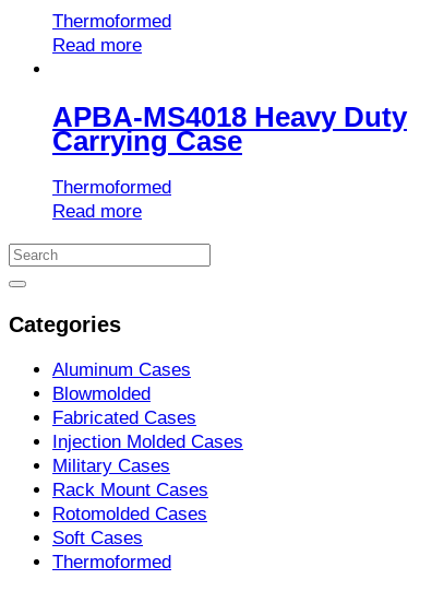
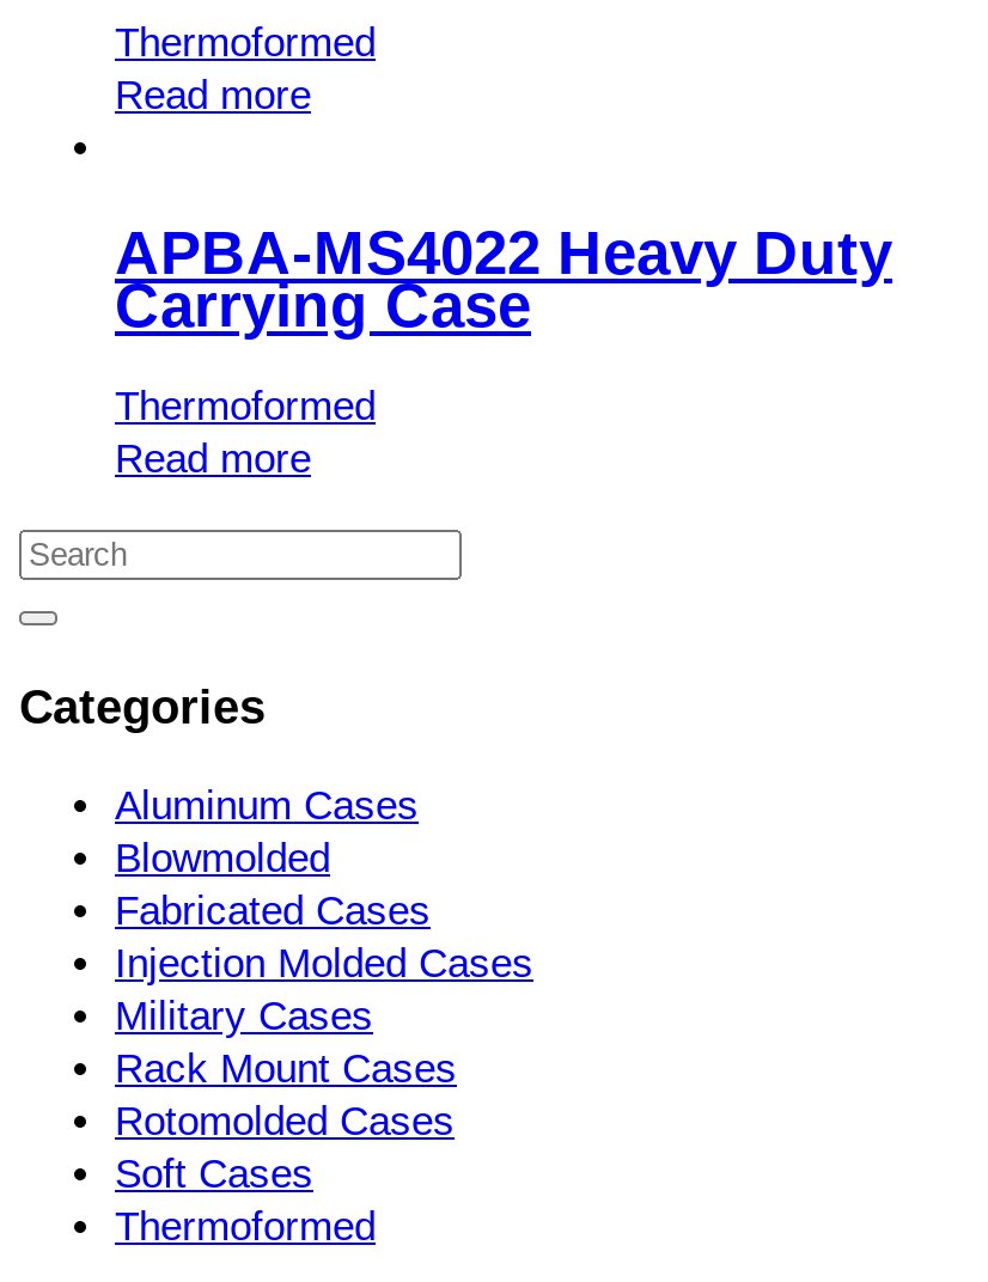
[52,101,407,132] APBA-MS4018 Heavy Duty -> [115,218,892,285] APBA-MS4022 Heavy Duty

